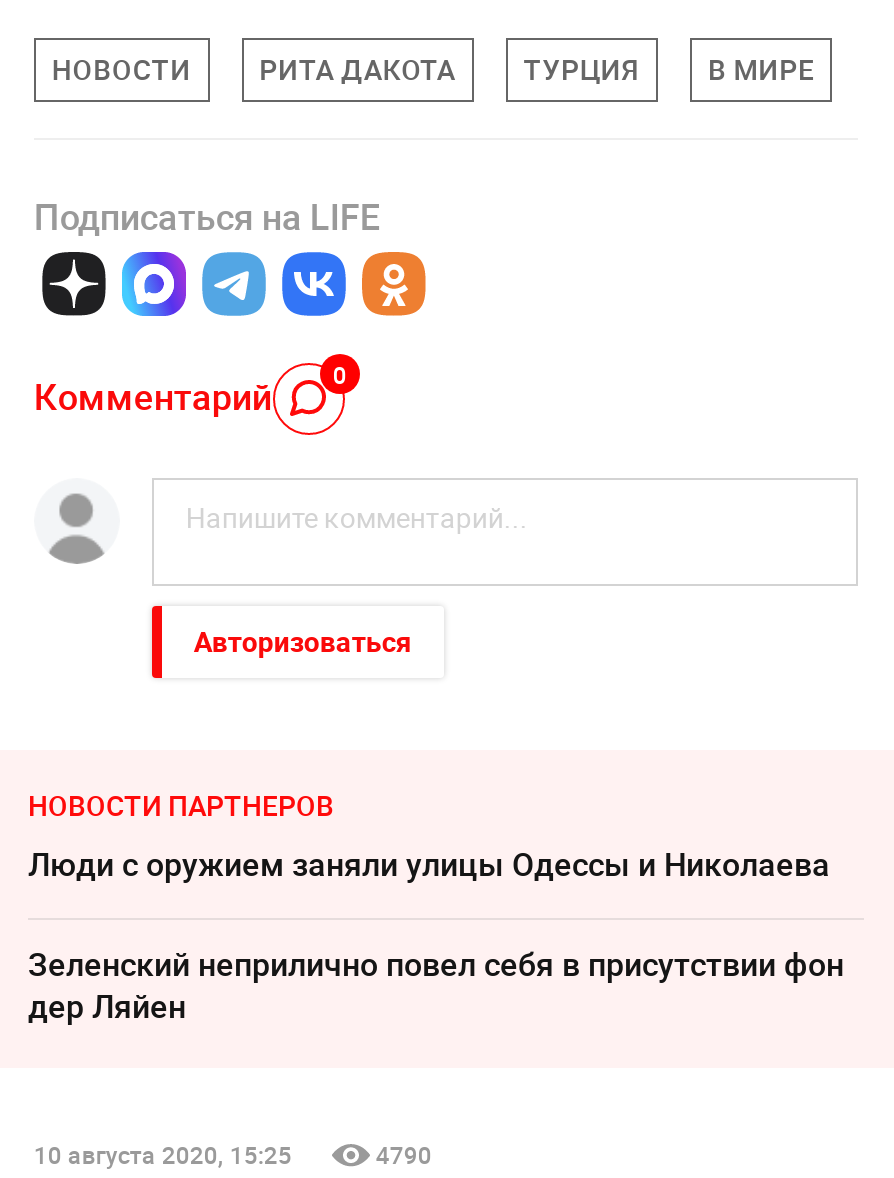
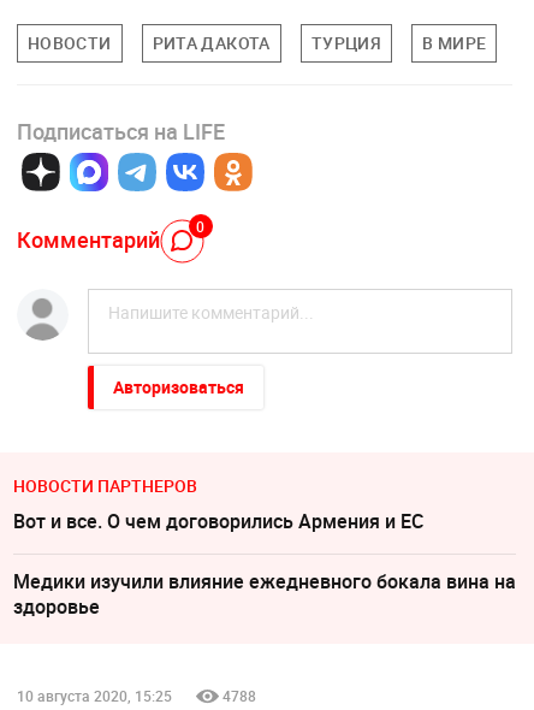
[28,842,830,886] Люди с оружием заняли улицы Одессы и Николаева -> [13,508,423,534] Вот и все. О чем договорились Армения и ЕС
[28,942,844,1028] Зеленский неприлично повел cебя в присутствии фон | дер Ляйен -> [13,568,516,620] Медики изучили влияние ежедневного бокала вина на | здоровье
[376,1138,432,1170] 4790 -> [222,686,256,705] 4788

